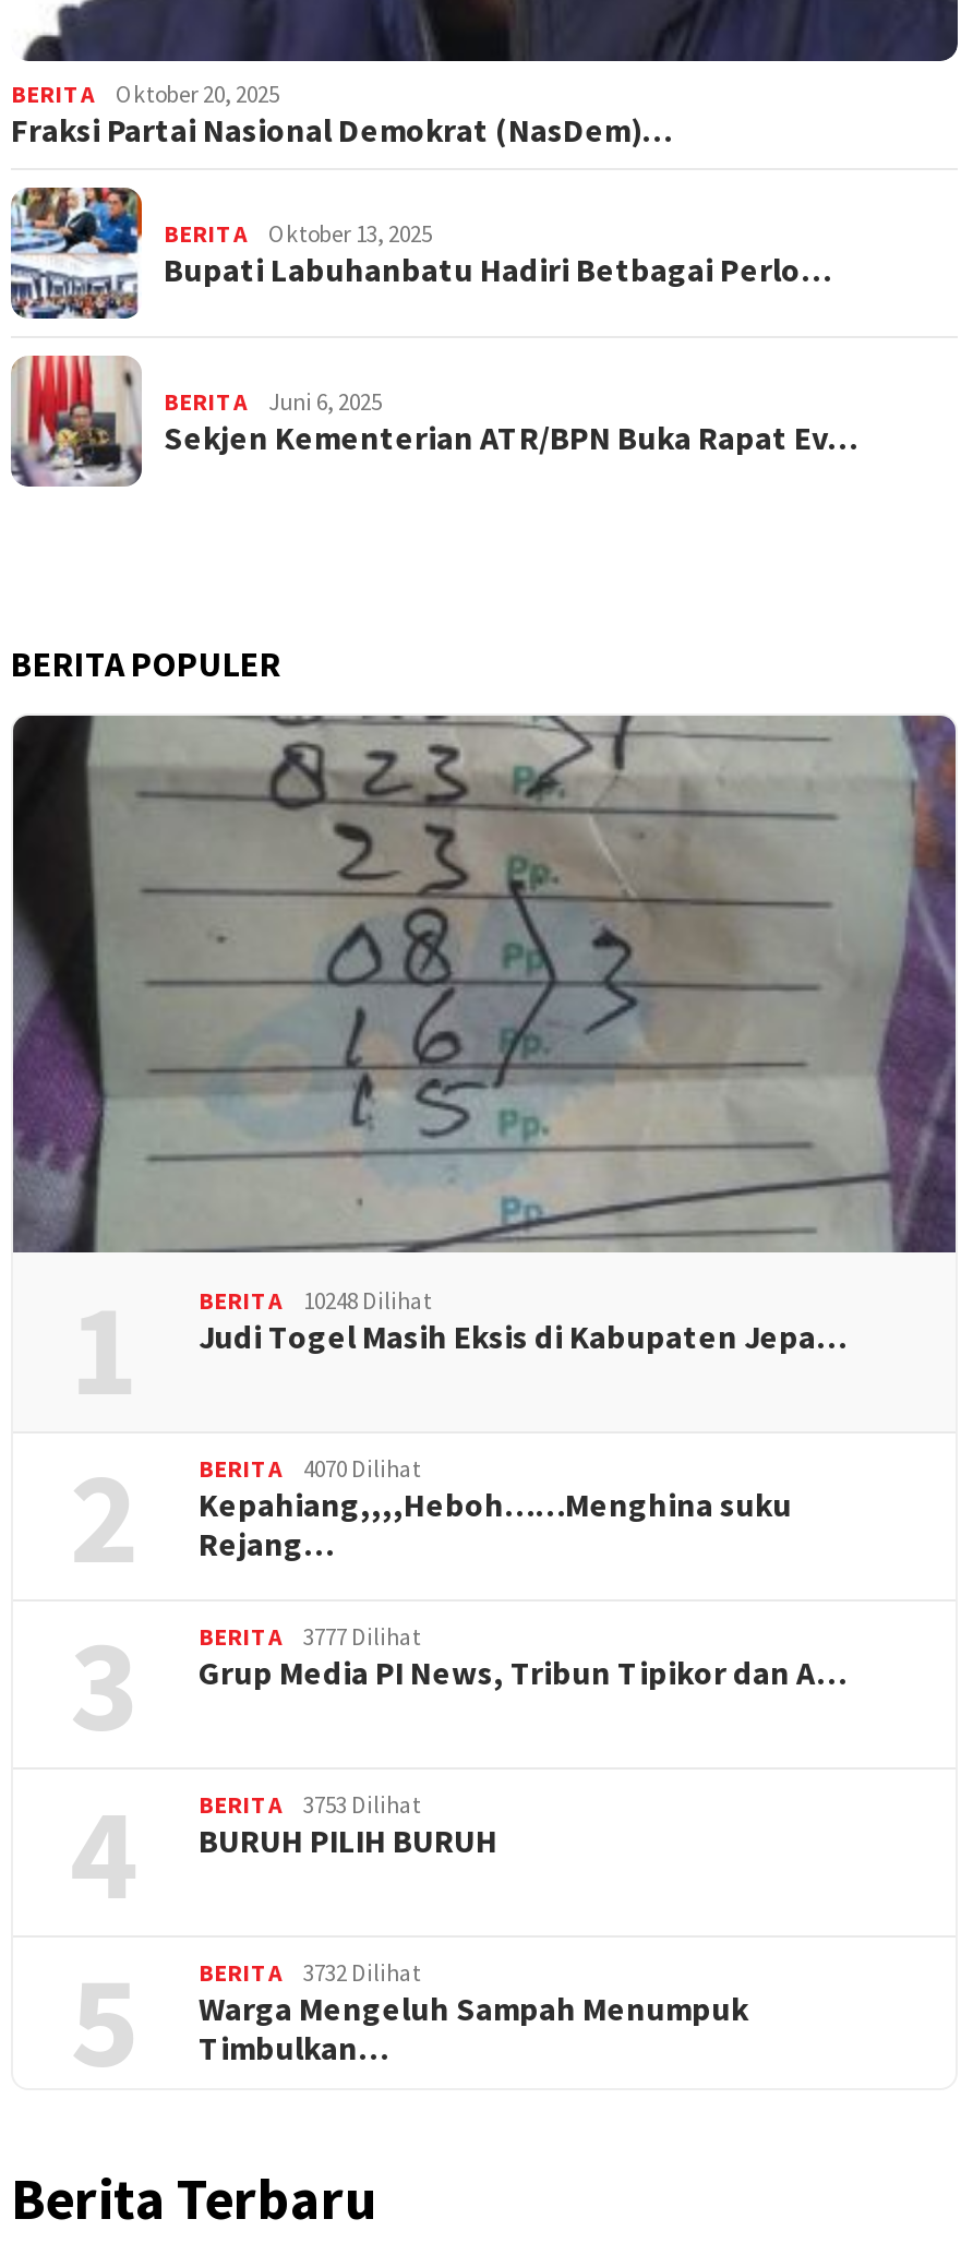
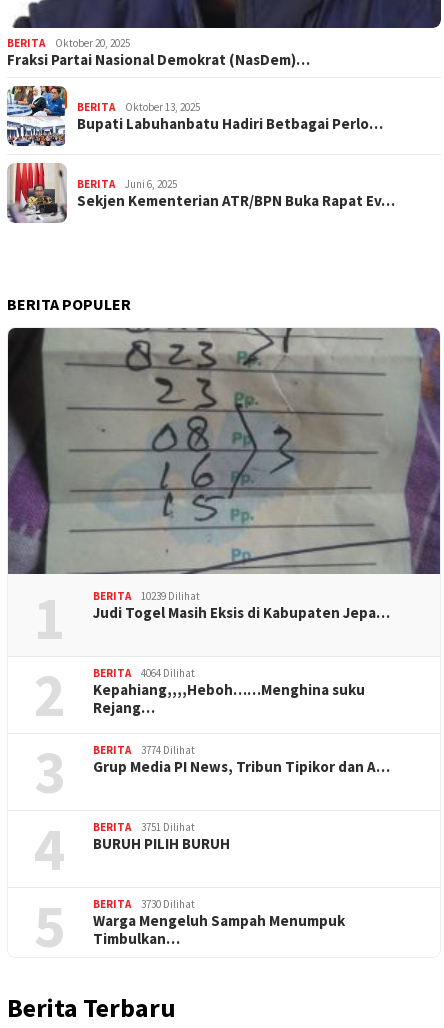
[199,1285,432,1316] BERITA 10248 Dilihat -> [93,589,200,603] BERITA 10239 Dilihat
[199,1453,421,1484] BERITA 4070 Dilihat -> [93,666,195,680] BERITA 4064 Dilihat
[199,1621,421,1652] BERITA 3777 Dilihat -> [93,743,195,757] BERITA 3774 Dilihat
[199,1789,421,1820] BERITA 3753 Dilihat -> [93,820,195,834] BERITA 3751 Dilihat
[199,1957,421,1988] BERITA 3732 Dilihat -> [93,897,195,911] BERITA 3730 Dilihat

